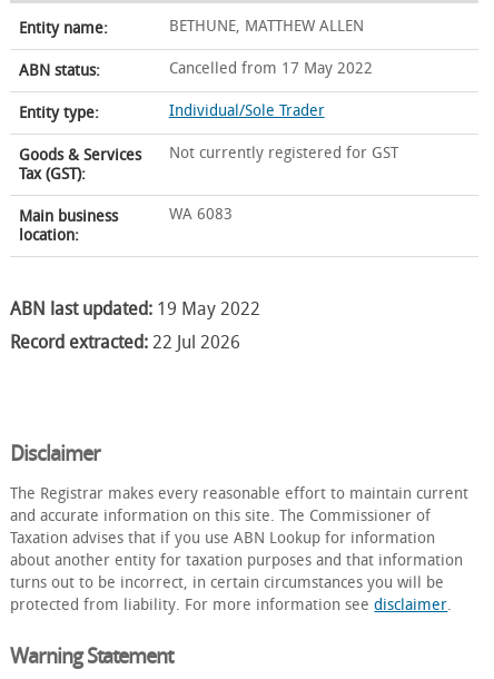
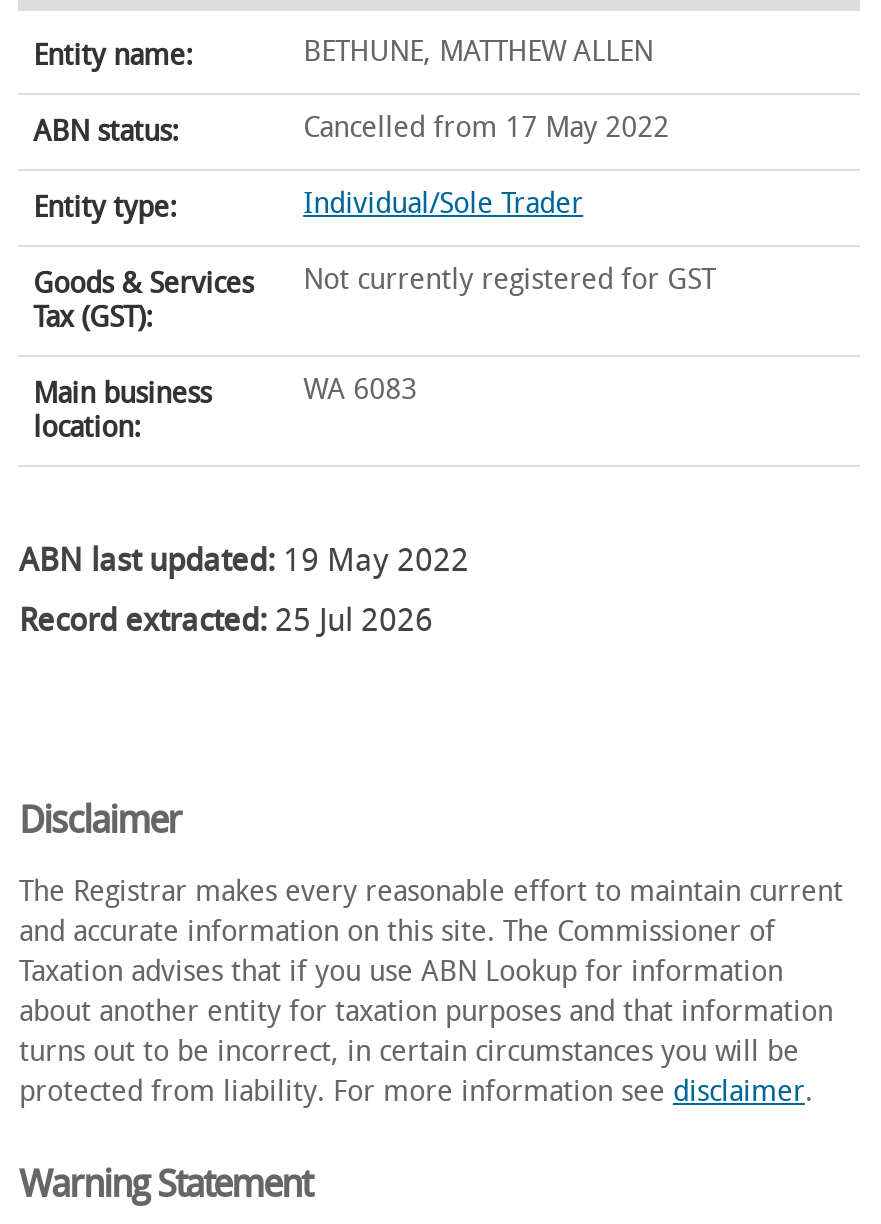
[10,332,241,353] Record extracted: 22 Jul 2026 -> [19,601,433,639] Record extracted: 25 Jul 2026

